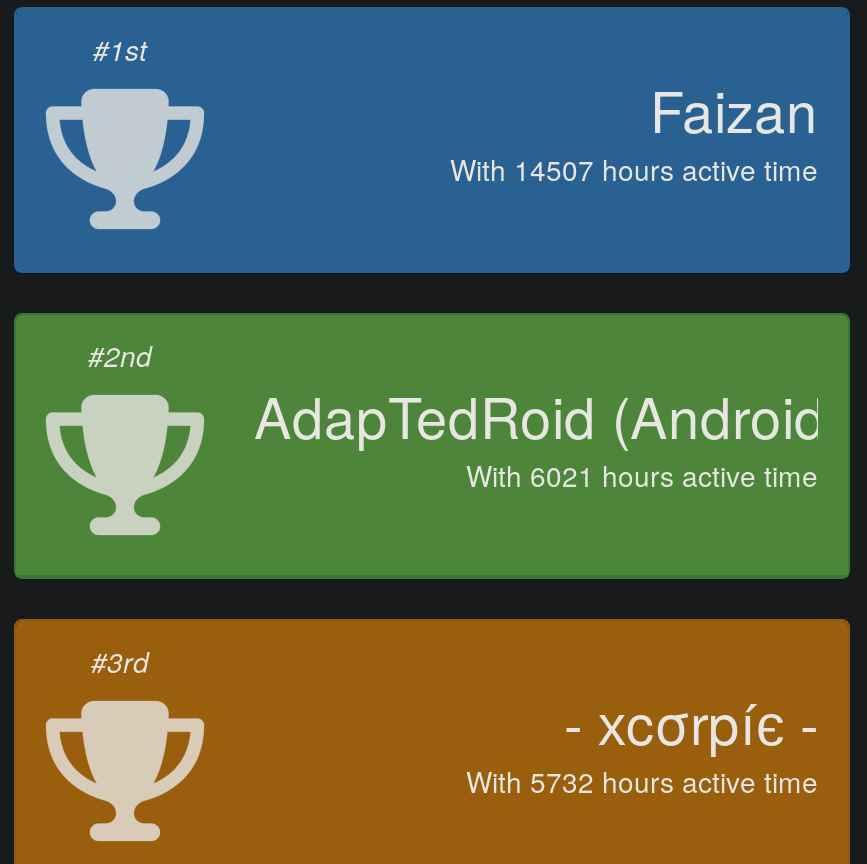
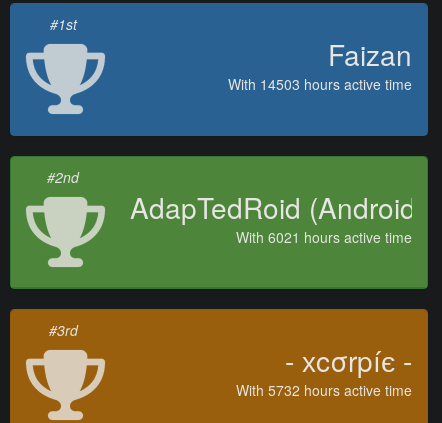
[450,149,818,189] With 14507 hours active time -> [228,74,412,94] With 14503 hours active time

